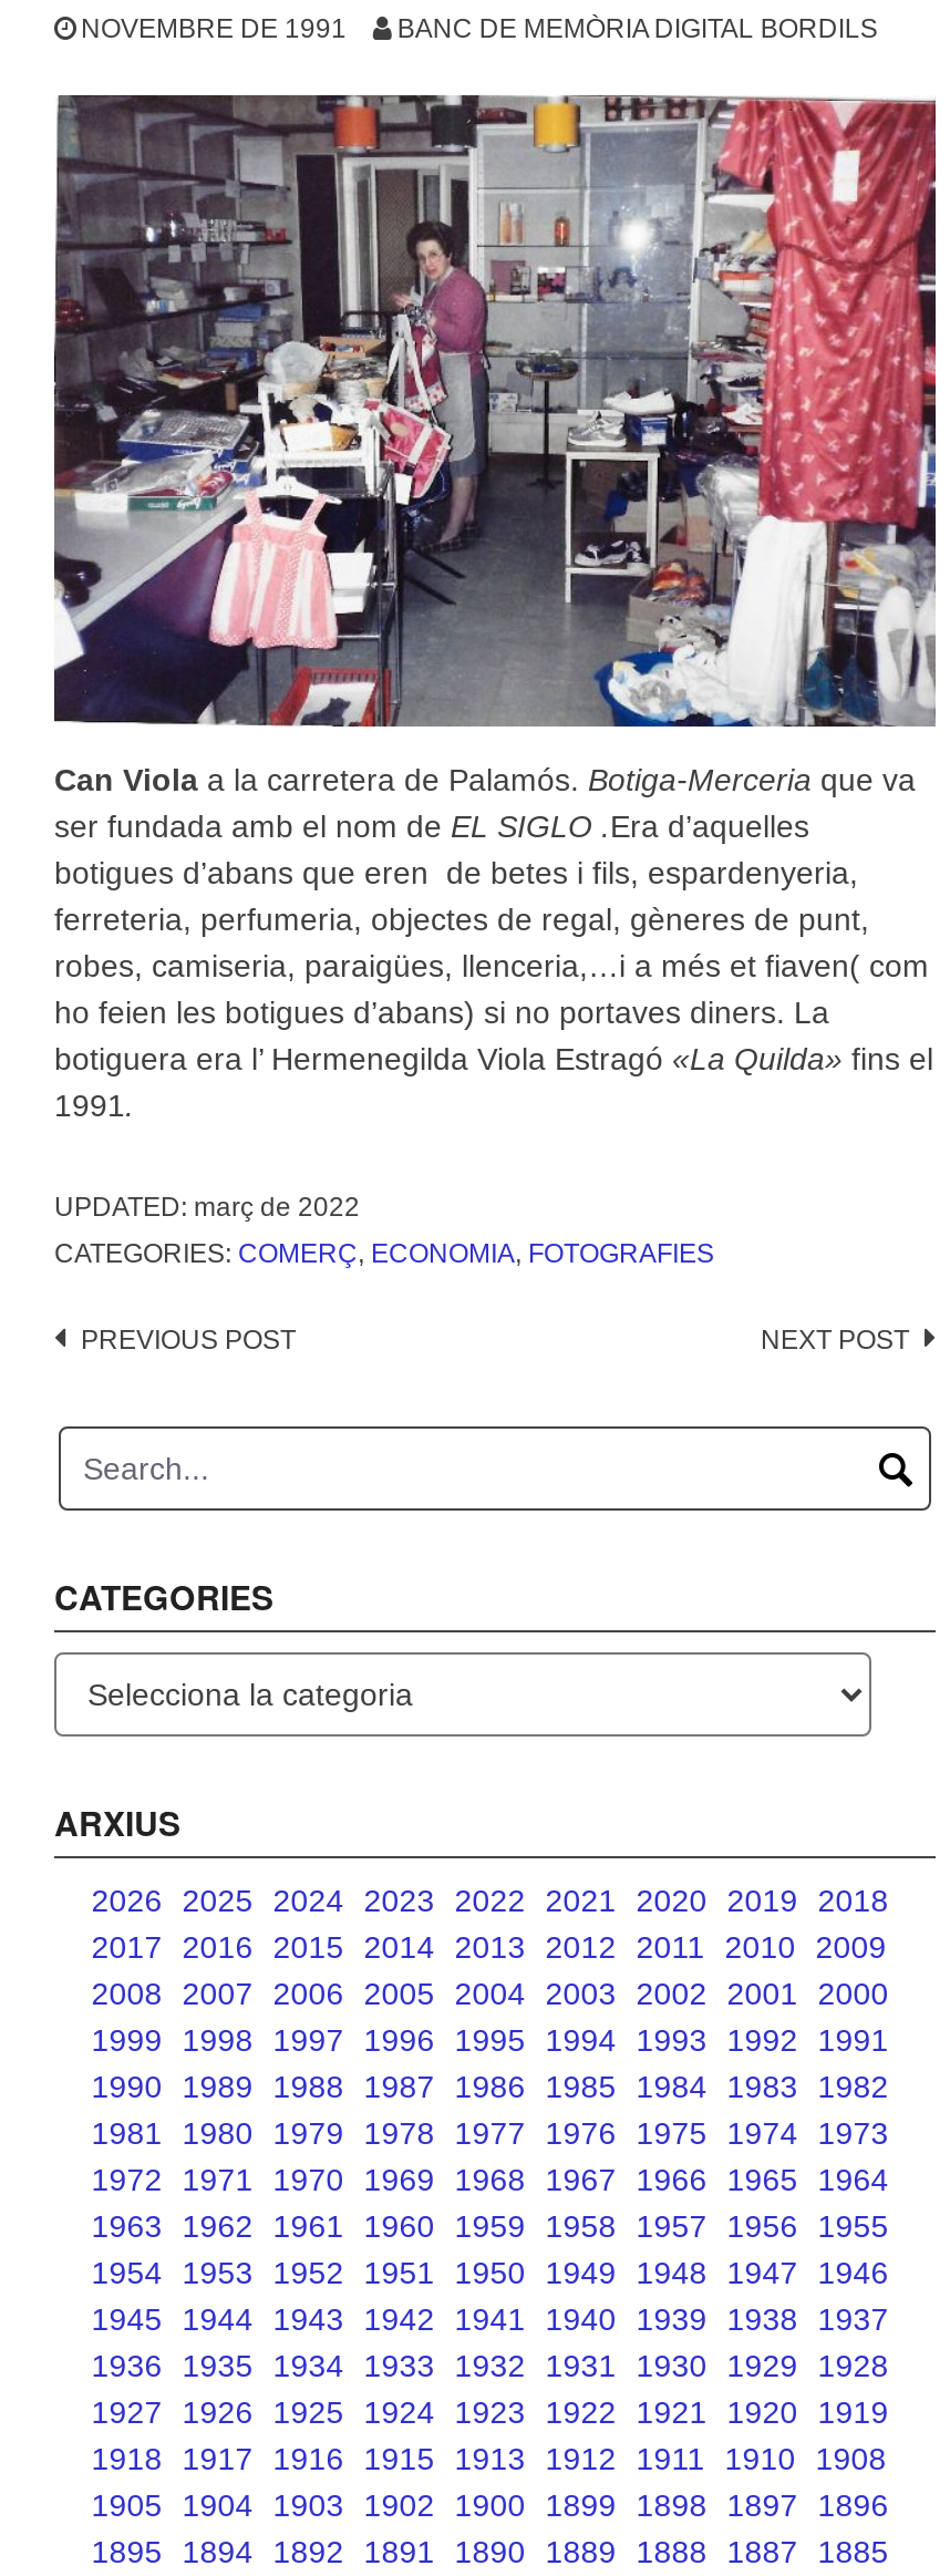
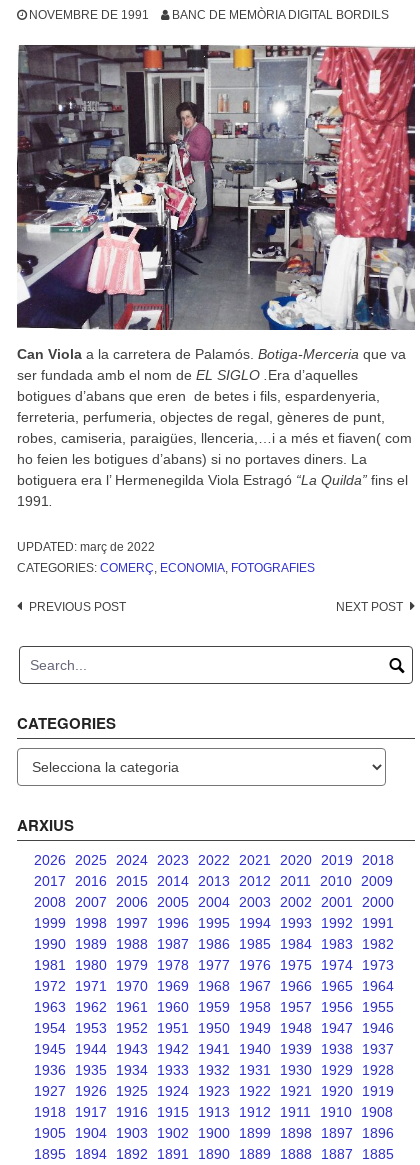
[54,1041,933,1077] botiguera era l’ Hermenegilda Viola Estragó «La Quilda» fins el -> [17,472,408,488] botiguera era l’ Hermenegilda Viola Estragó “La Quilda” fins el

